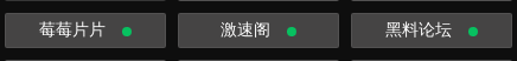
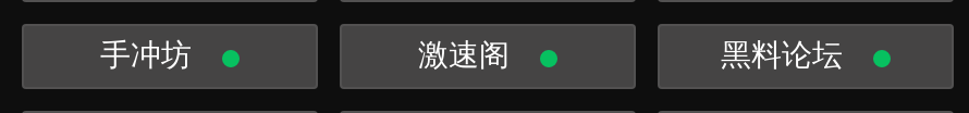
[39,21,106,39] 莓莓片片 -> [100,39,192,72] 手冲坊

